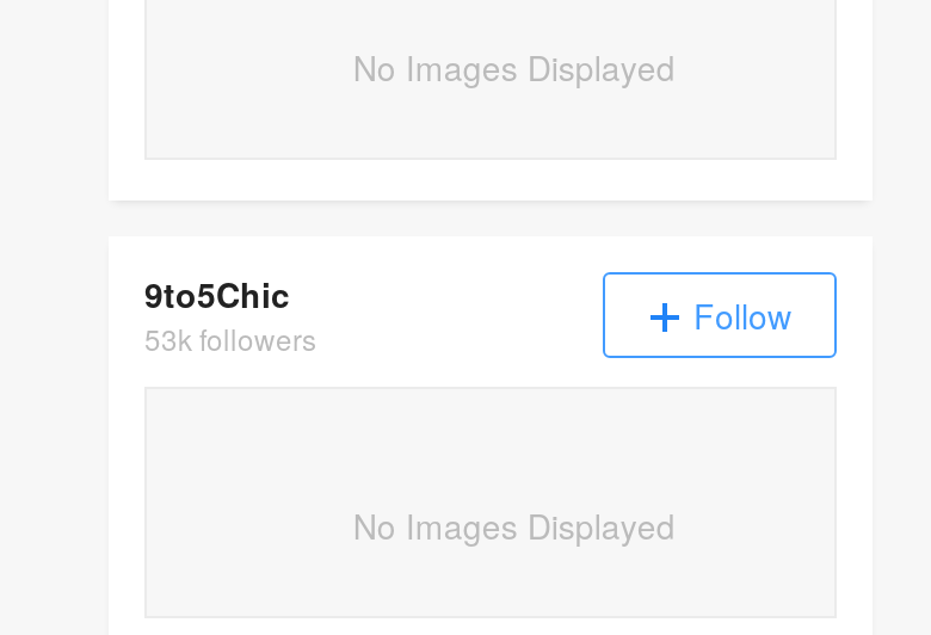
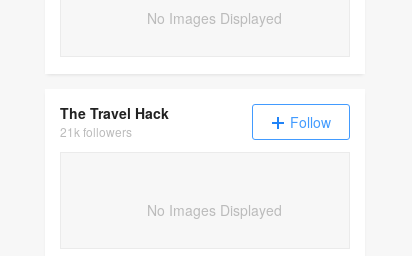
[144,270,316,358] 9to5Chic | 53k followers -> [60,103,169,140] The Travel Hack | 21k followers

